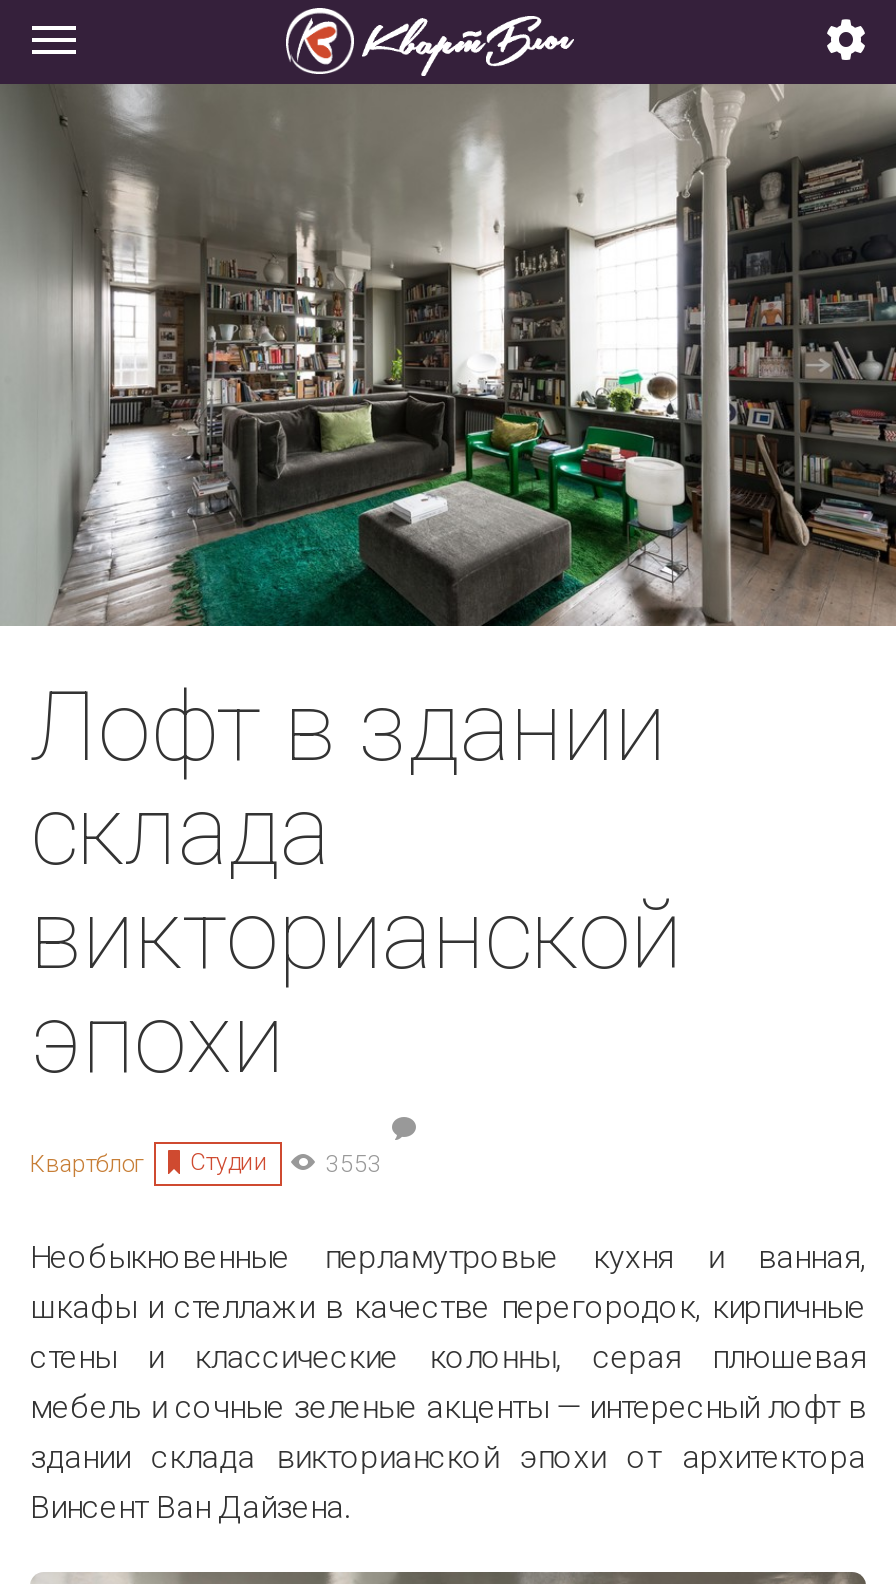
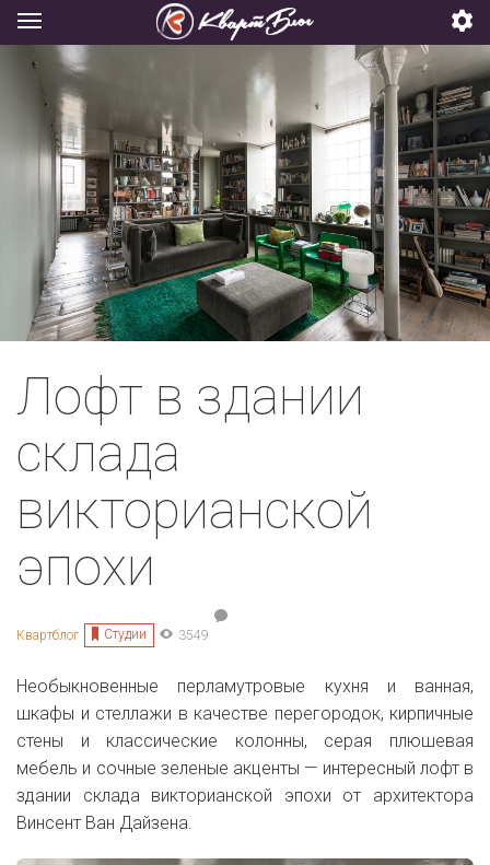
[326,1150,382,1178] 3553 -> [178,628,209,643] 3549

